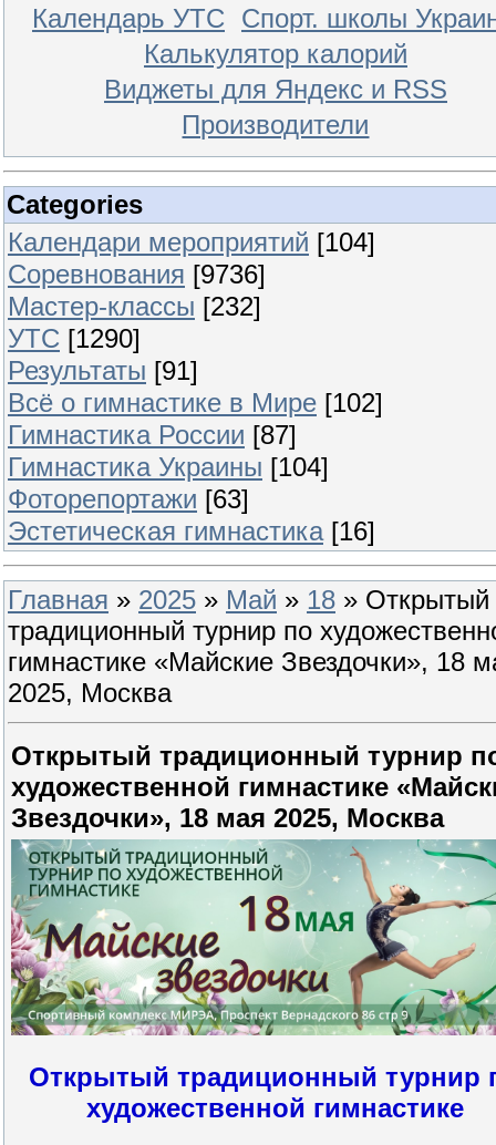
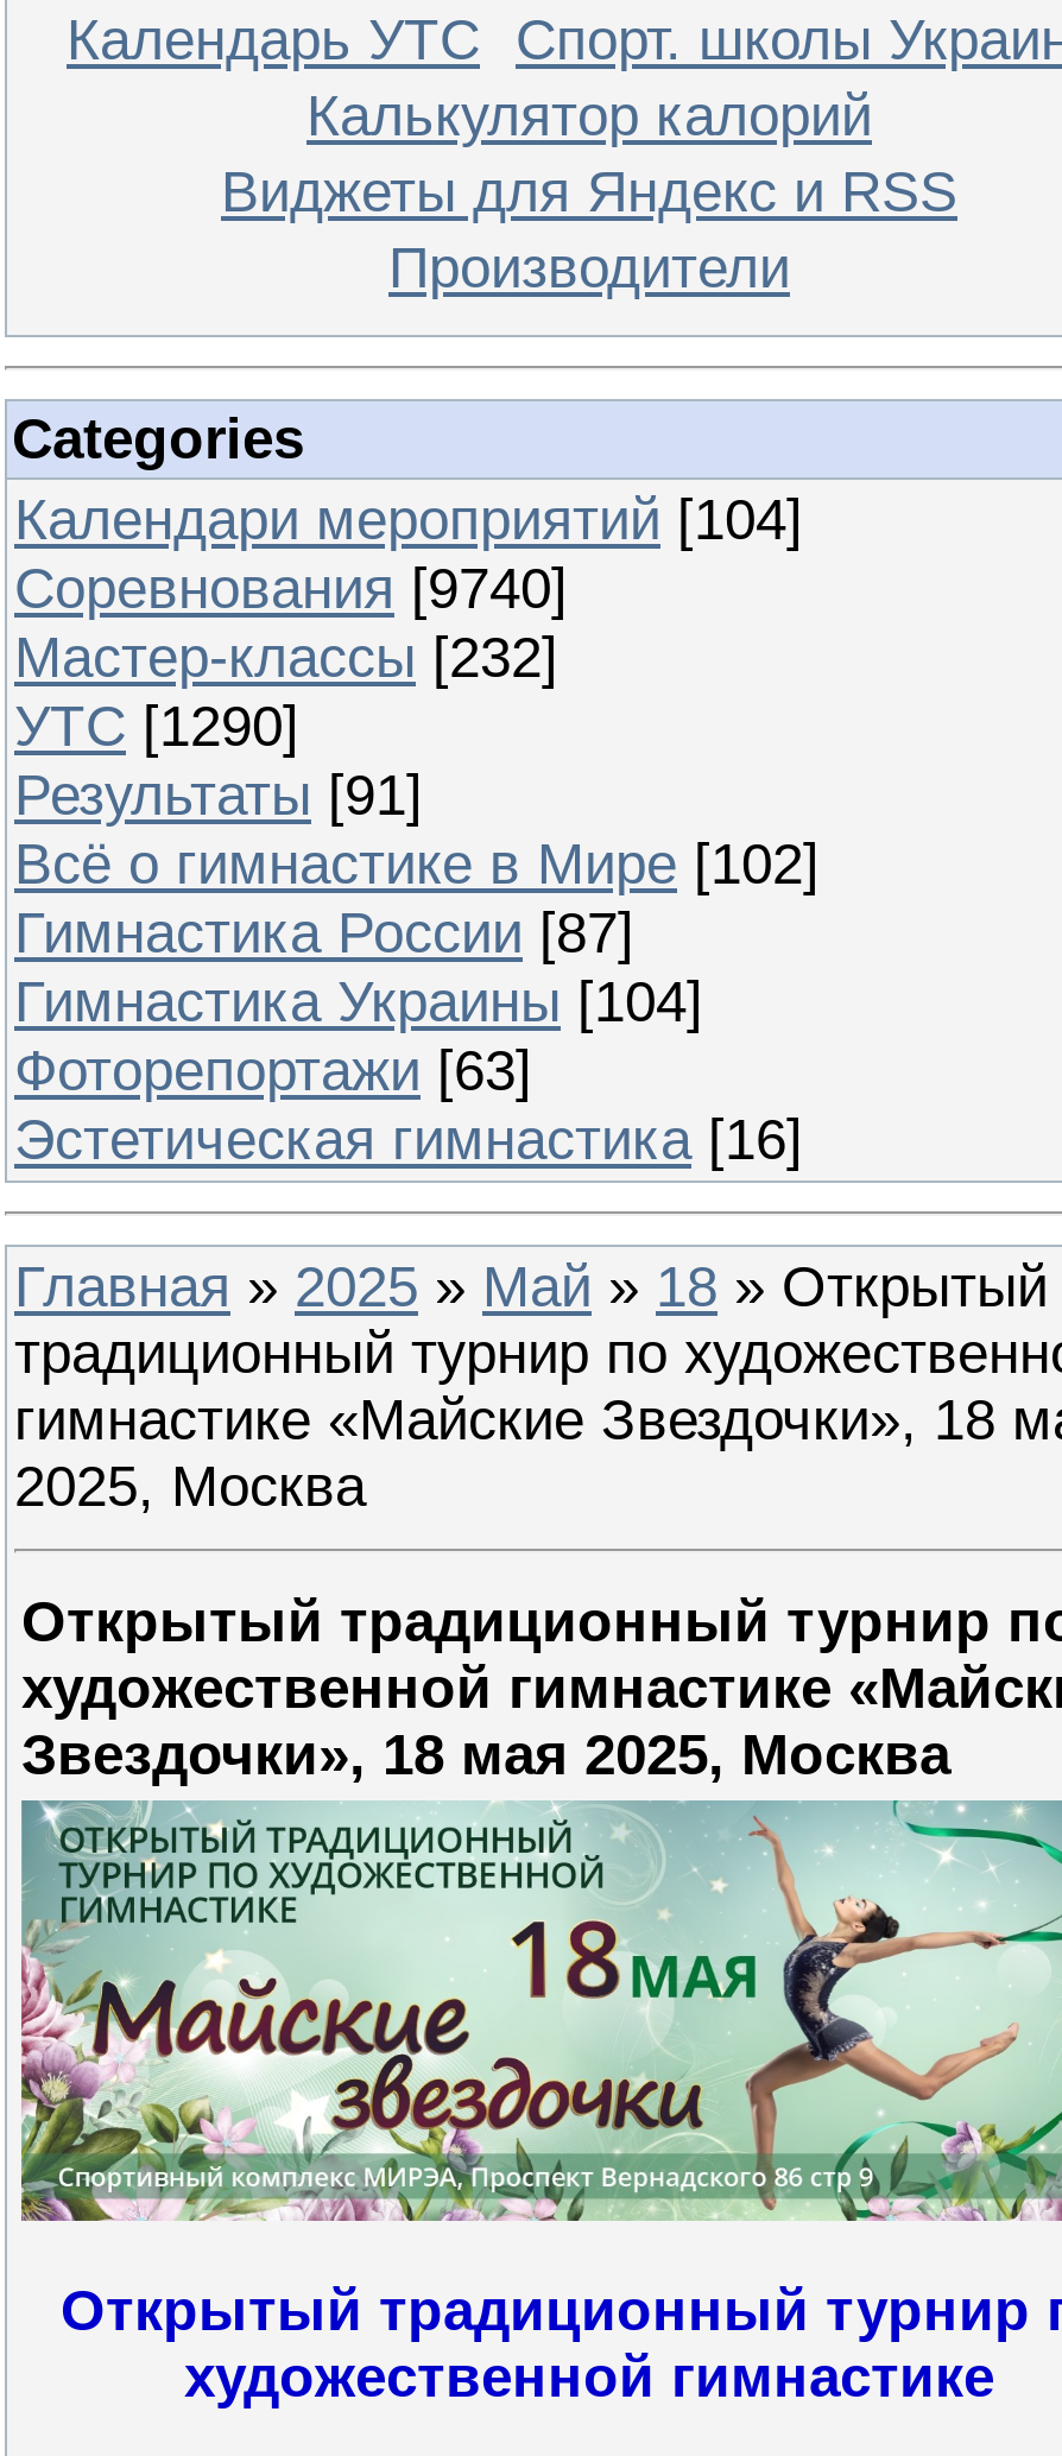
[8,259,266,289] Соревнования [9736] -> [14,556,568,620] Соревнования [9740]

